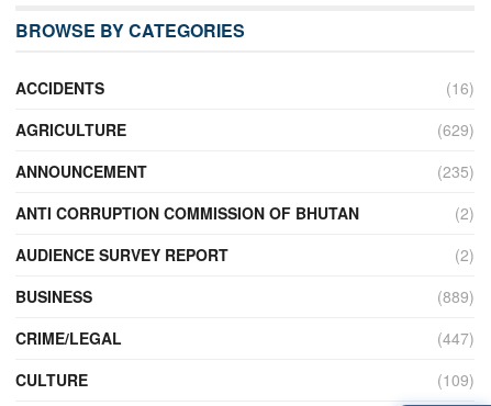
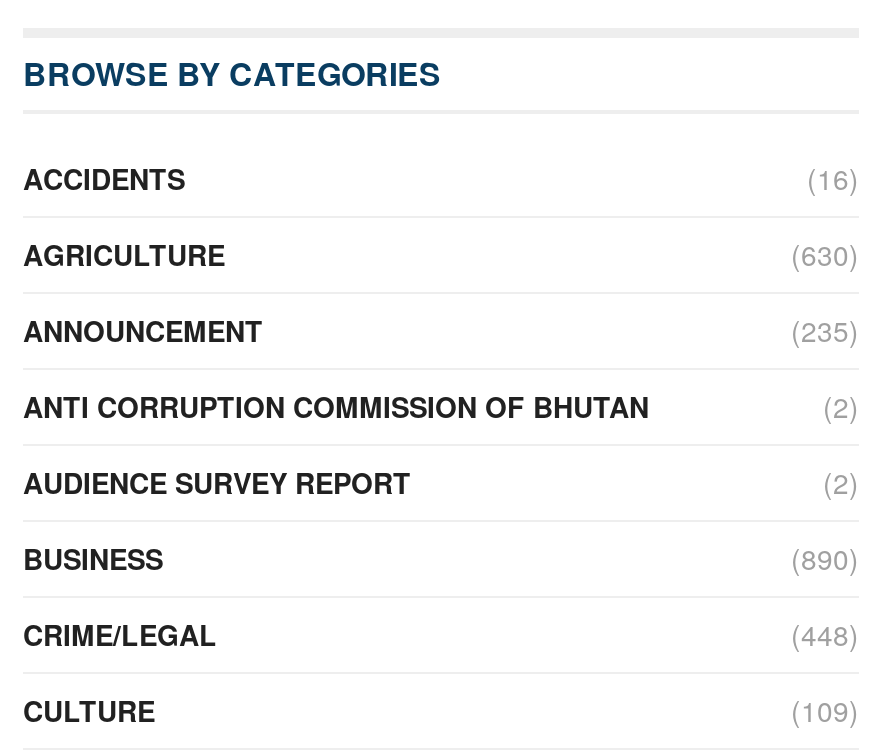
[437,118,475,140] (629) -> [791,235,859,275] (630)
[437,285,475,307] (889) -> [791,539,859,579] (890)
[437,327,475,349] (447) -> [791,615,859,655] (448)

